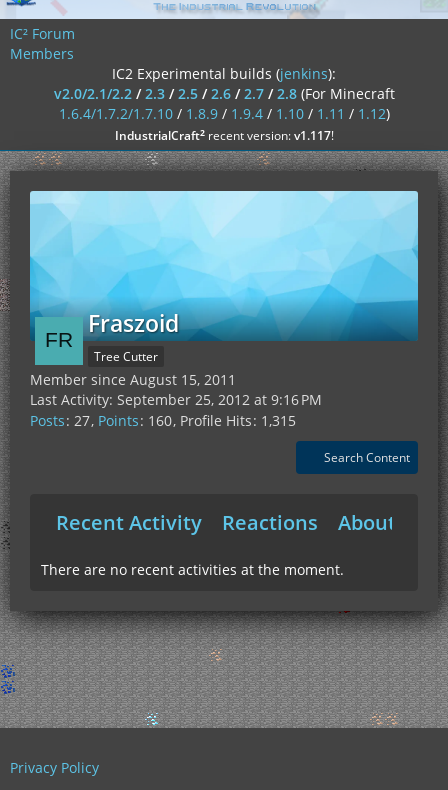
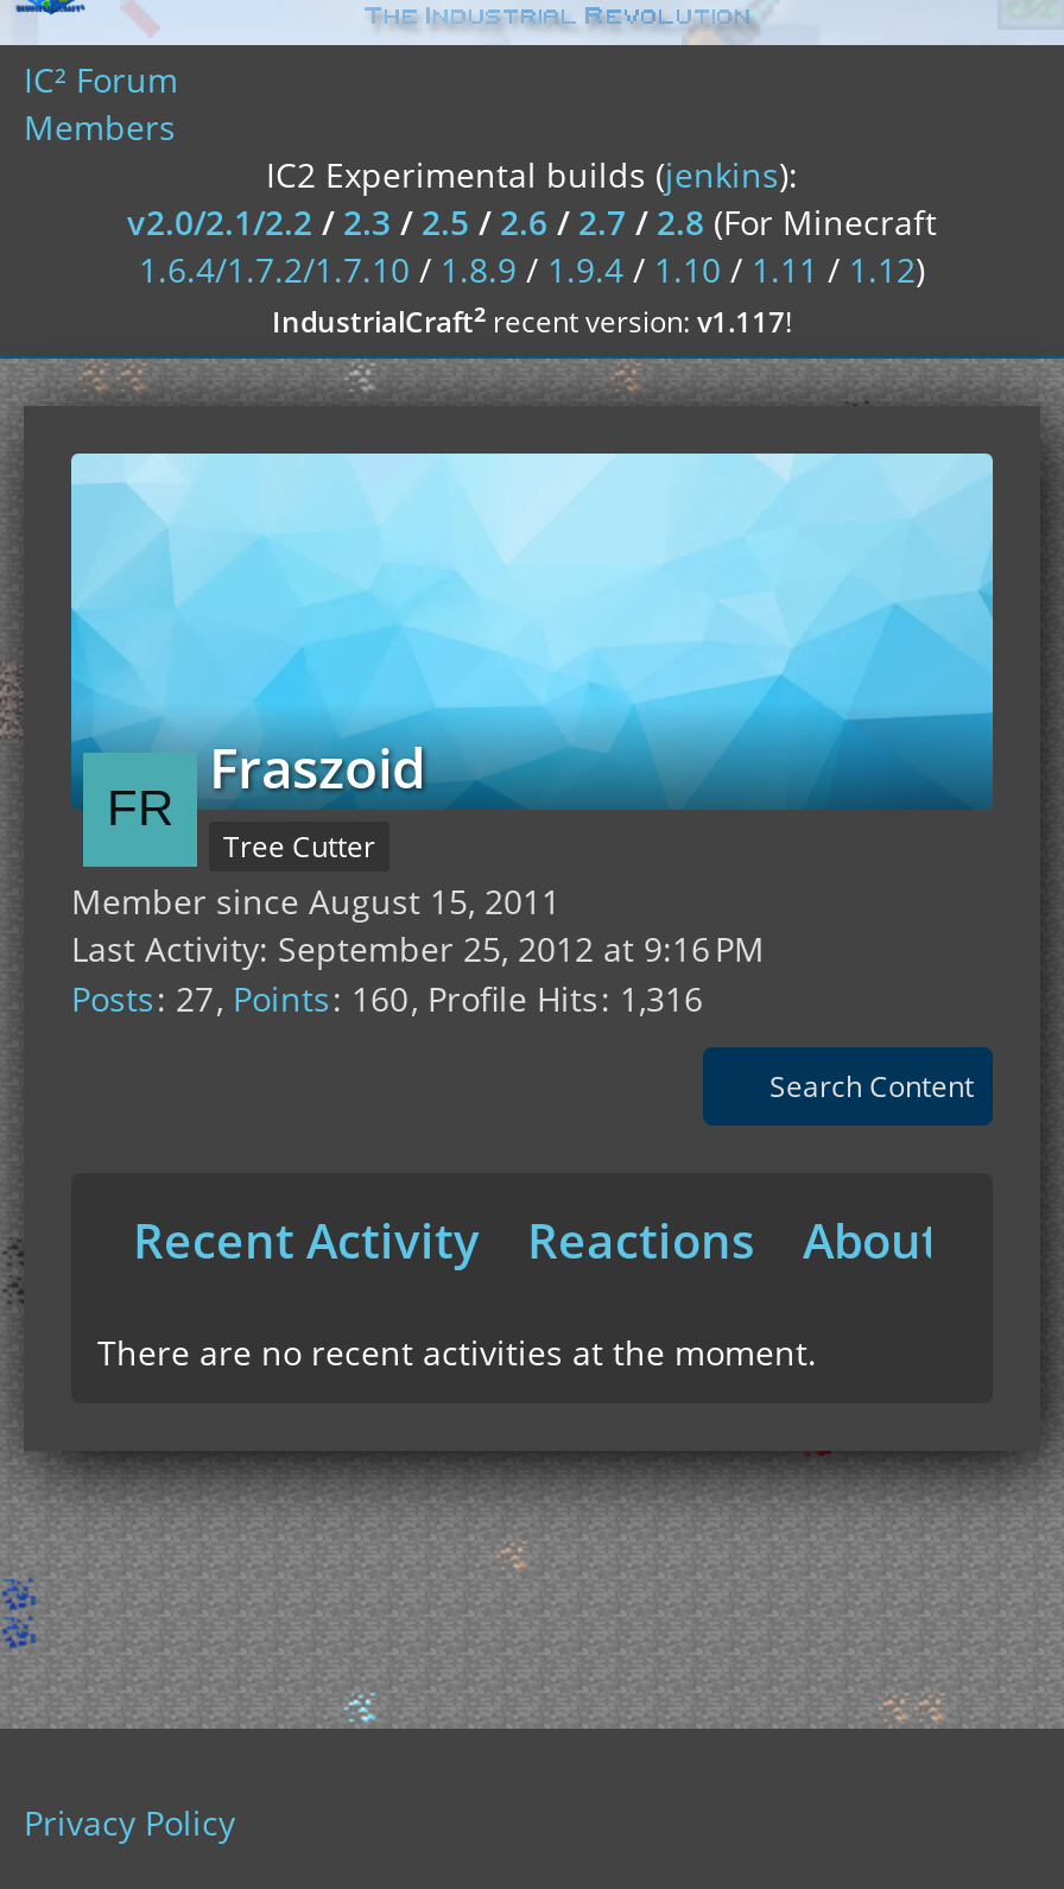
[30,411,296,430] Posts 27 Points 160 Profile Hits 1,315 -> [71,976,703,1022] Posts 27 Points 160 Profile Hits 1,316

